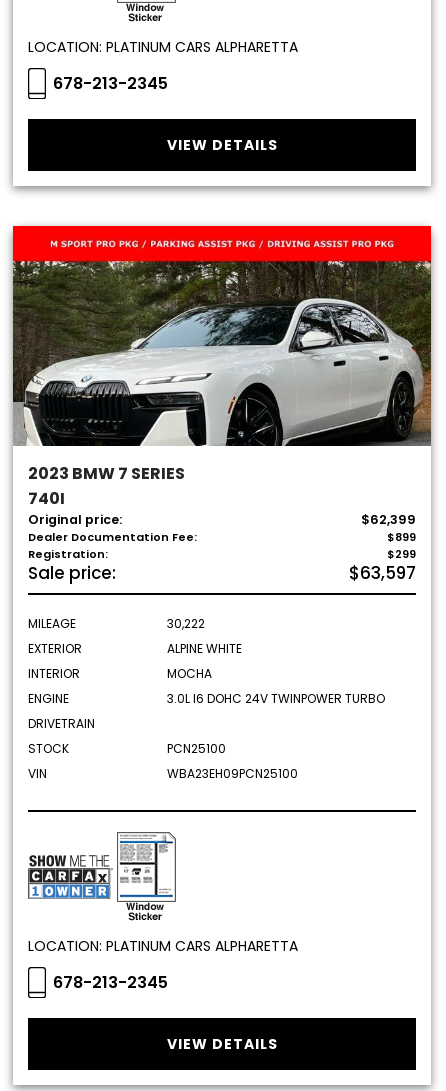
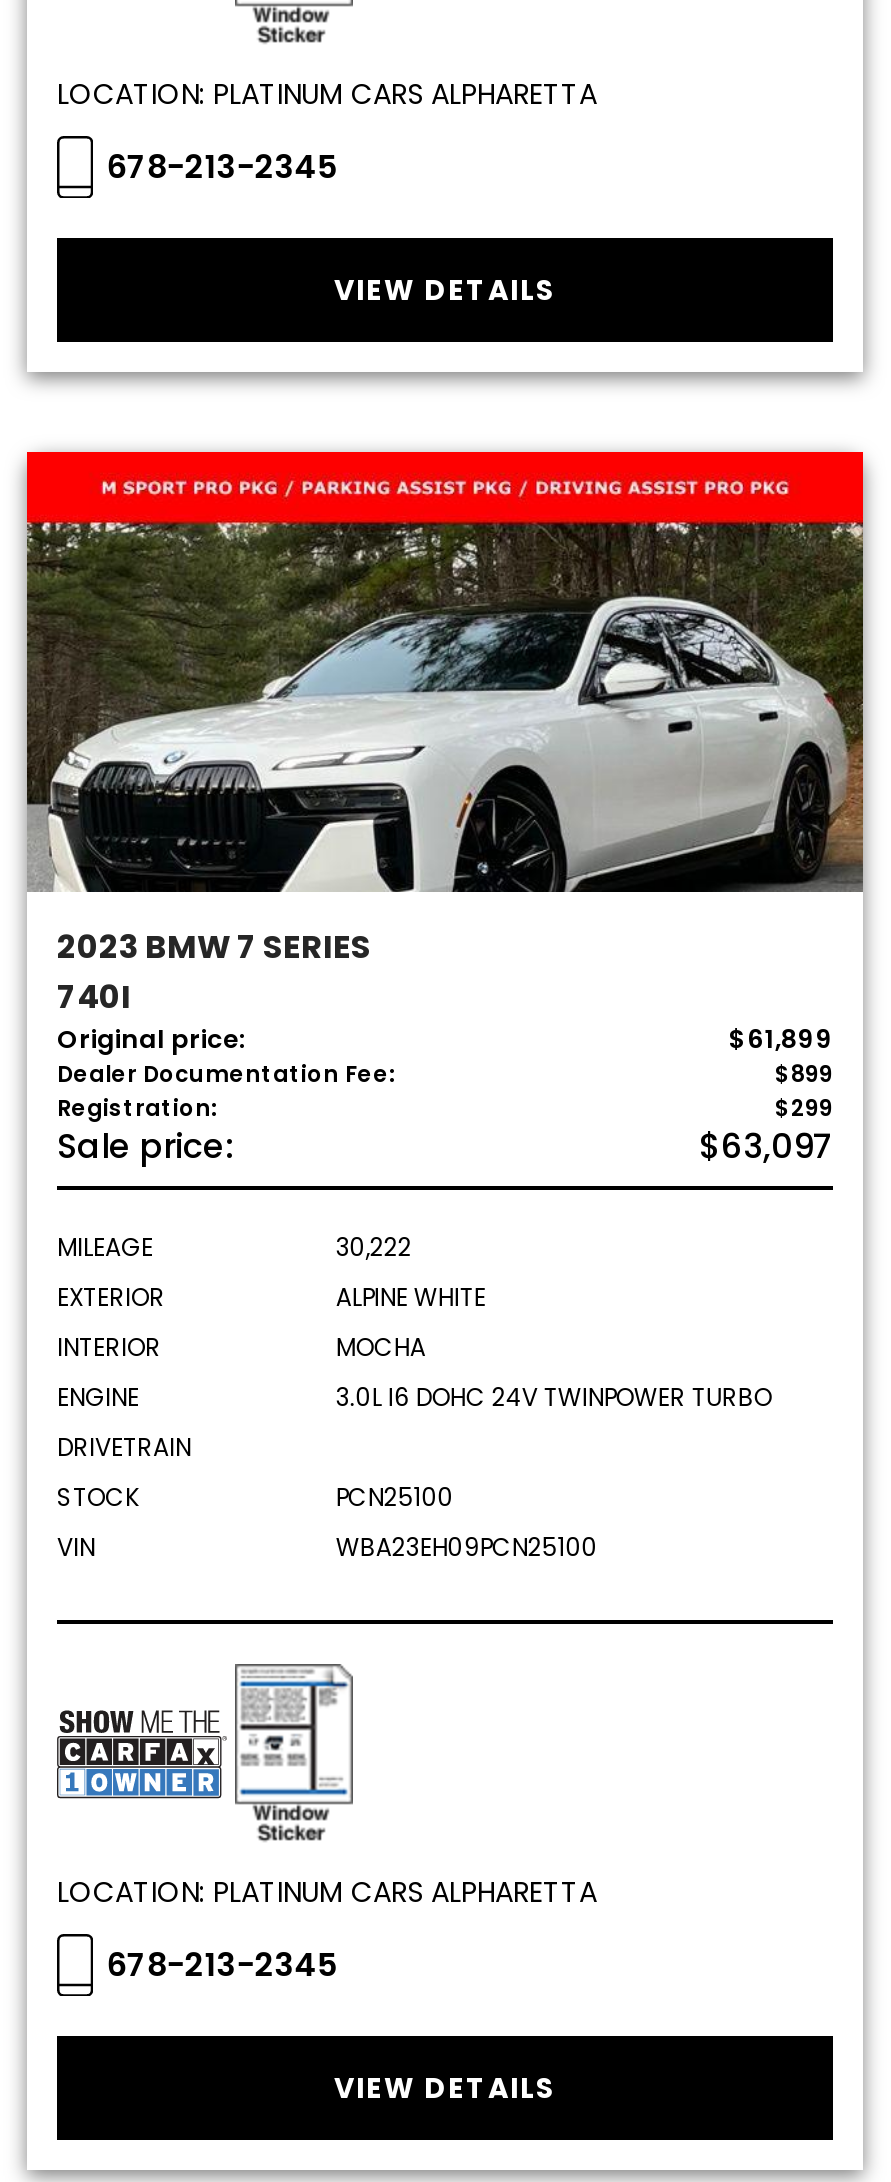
[361,511,416,528] $62,399 -> [729,1022,833,1056] $61,899
[349,561,416,585] $63,597 -> [699,1122,833,1170] $63,097

